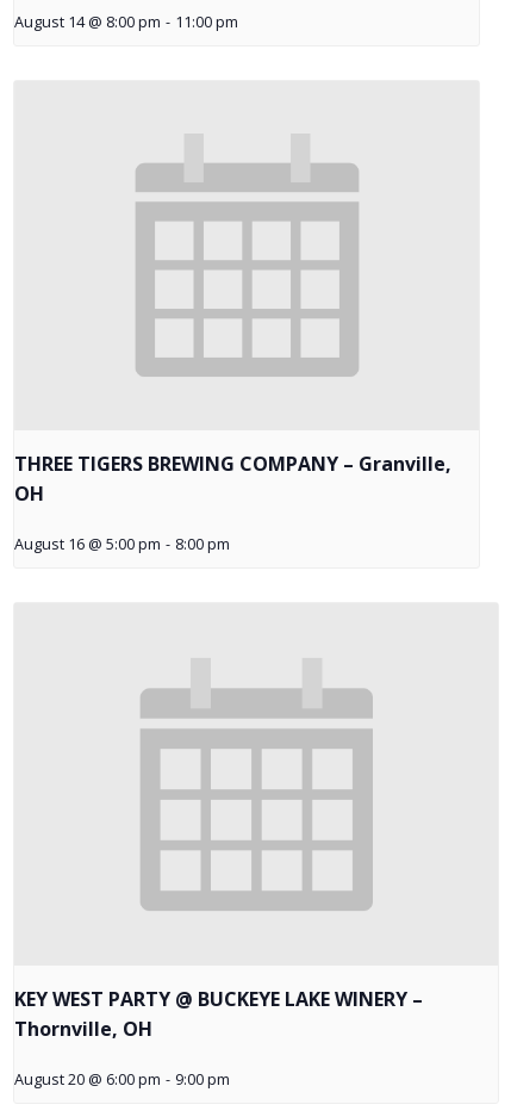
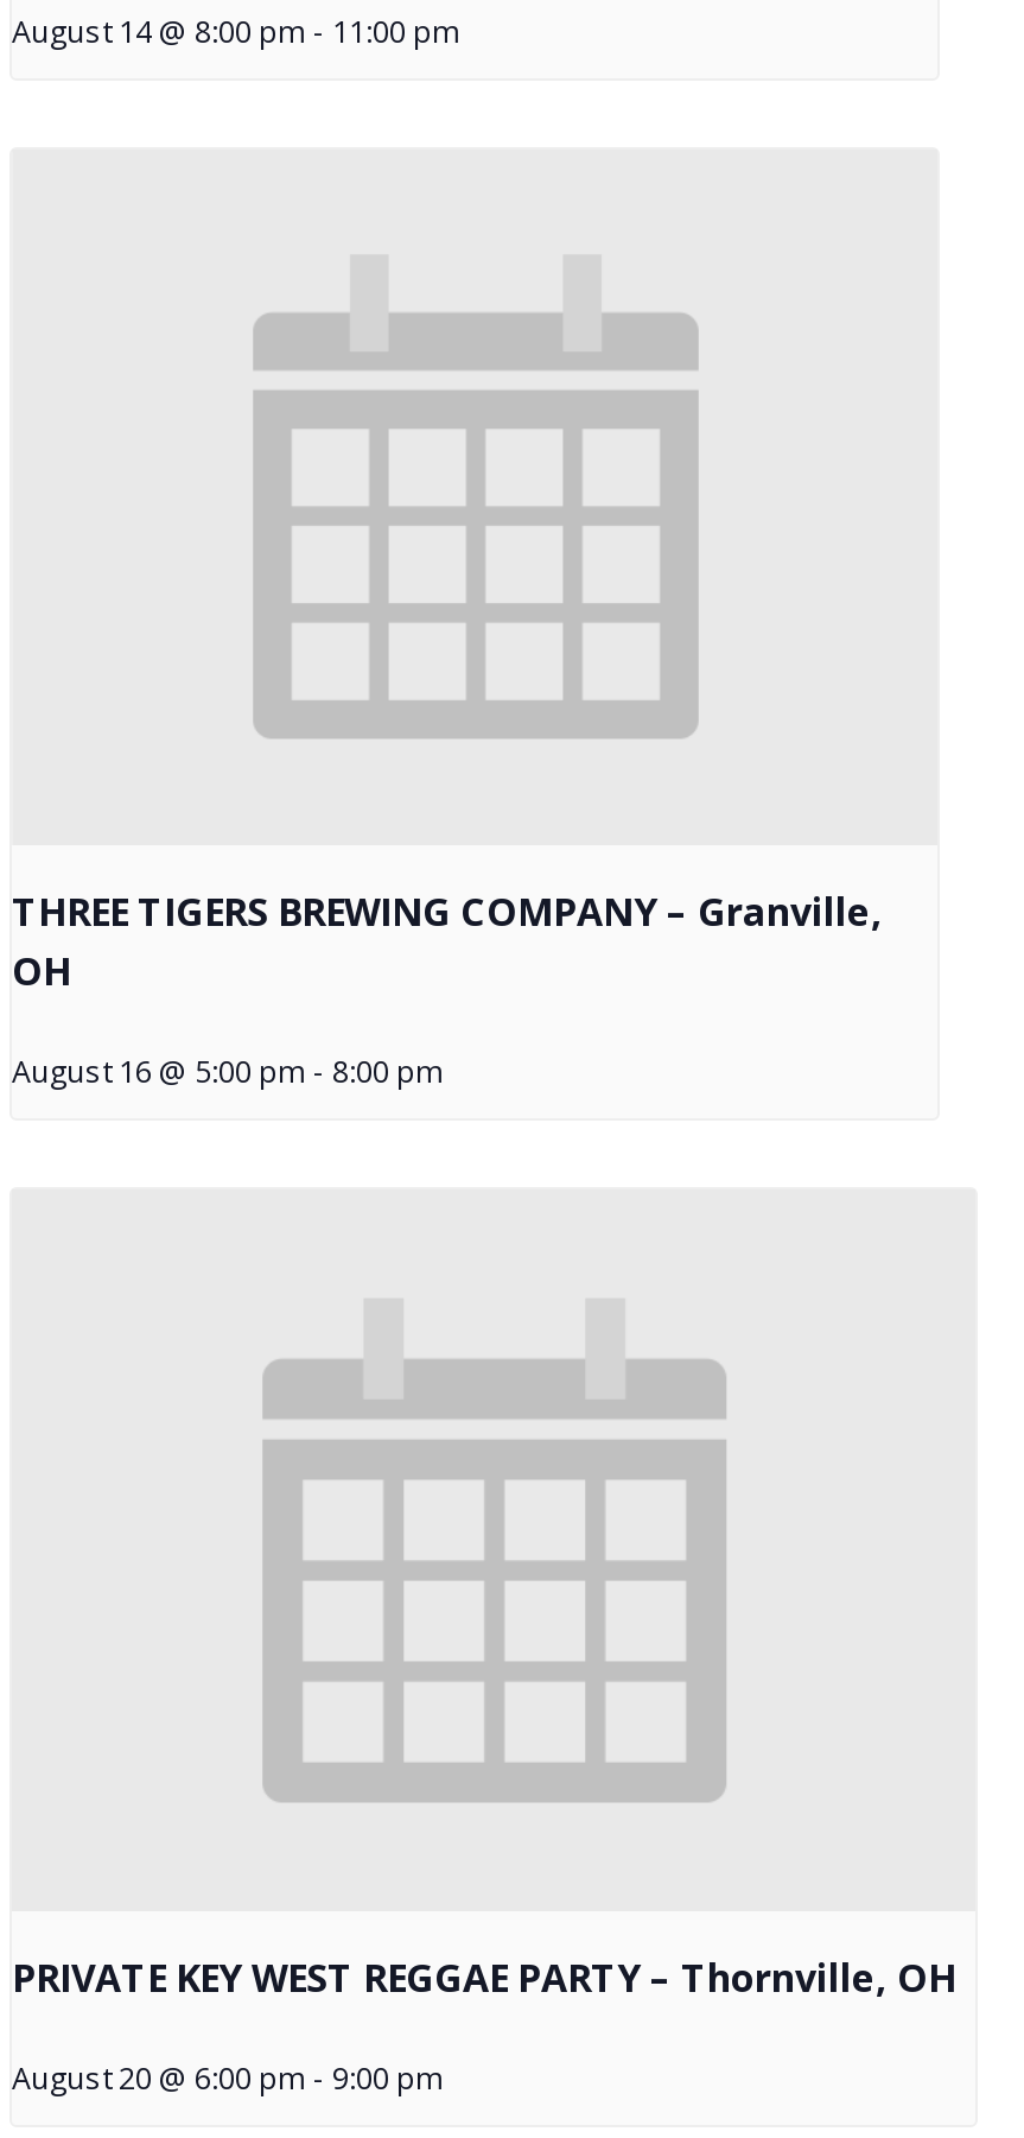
[14,986,423,1042] KEY WEST PARTY @ BUCKEYE LAKE WINERY – | Thornville, OH -> [12,1952,956,2004] PRIVATE KEY WEST REGGAE PARTY – Thornville, OH

